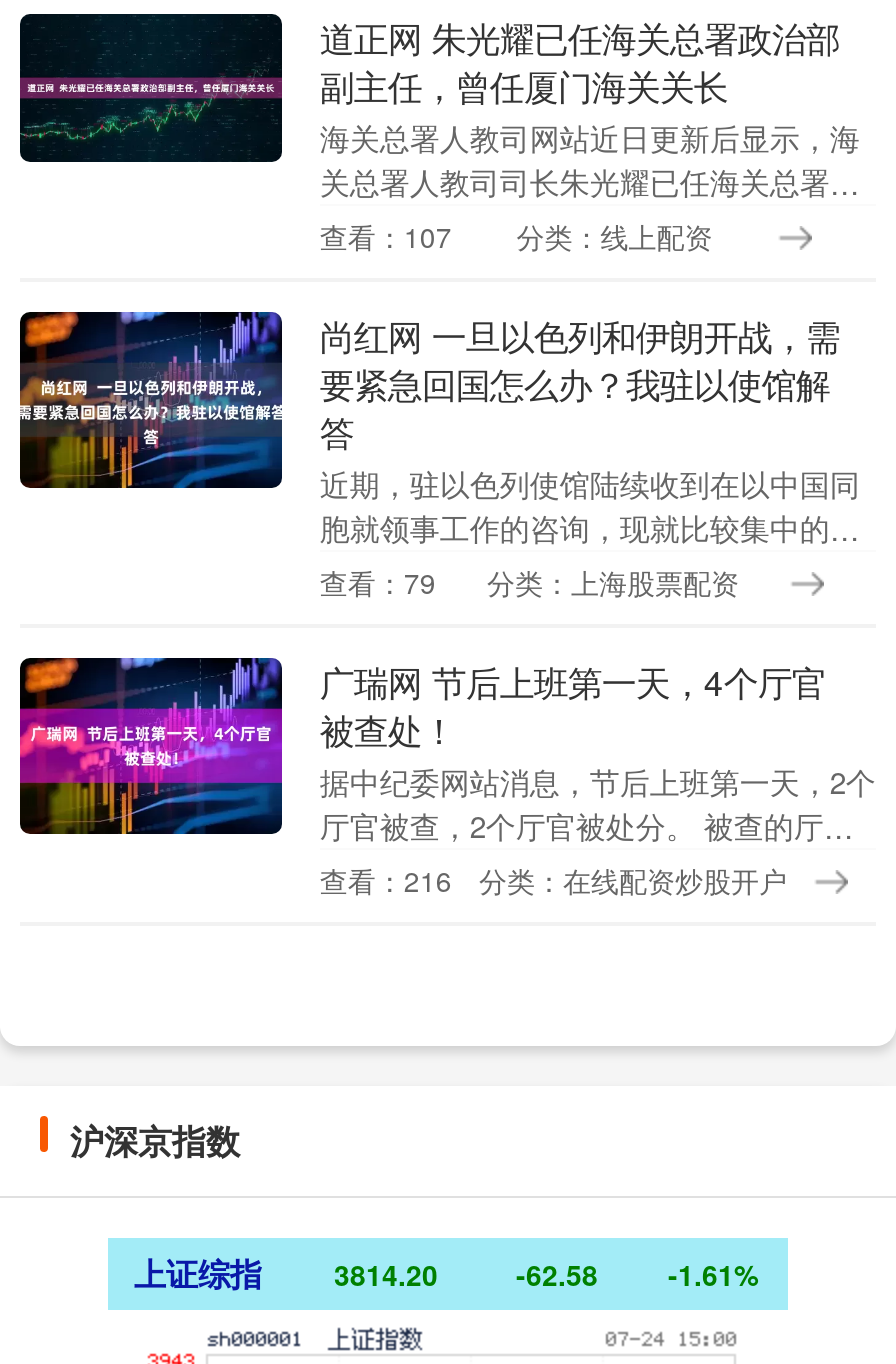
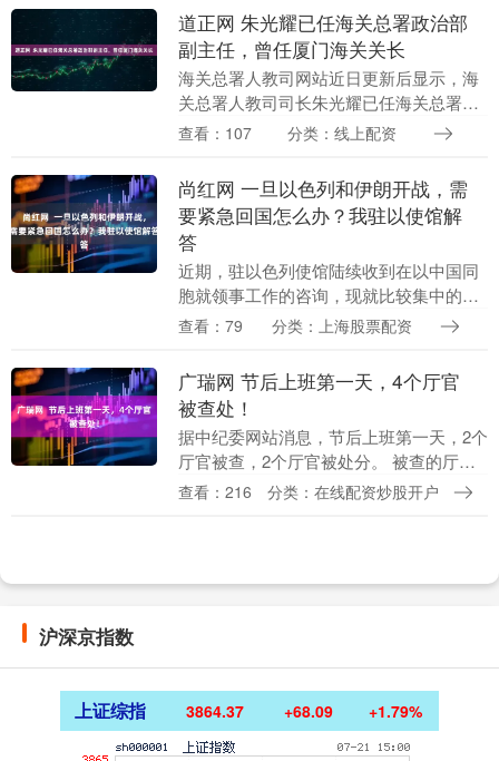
[334,1255,438,1295] 3814.20 -> [186,700,244,722] 3864.37
[516,1255,598,1295] -62.58 -> [284,700,333,722] +68.09
[668,1255,758,1295] -1.61% -> [369,700,422,722] +1.79%

